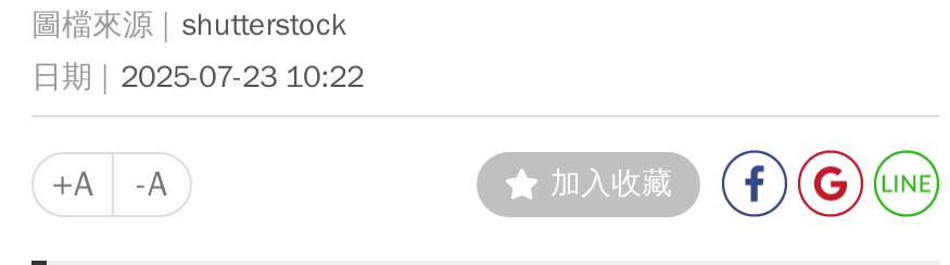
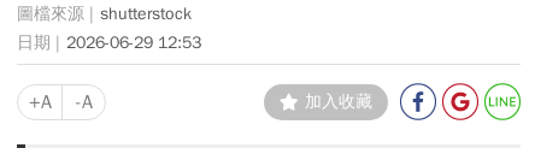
[121,60,364,96] 2025-07-23 10:22 -> [66,33,201,53] 2026-06-29 12:53

